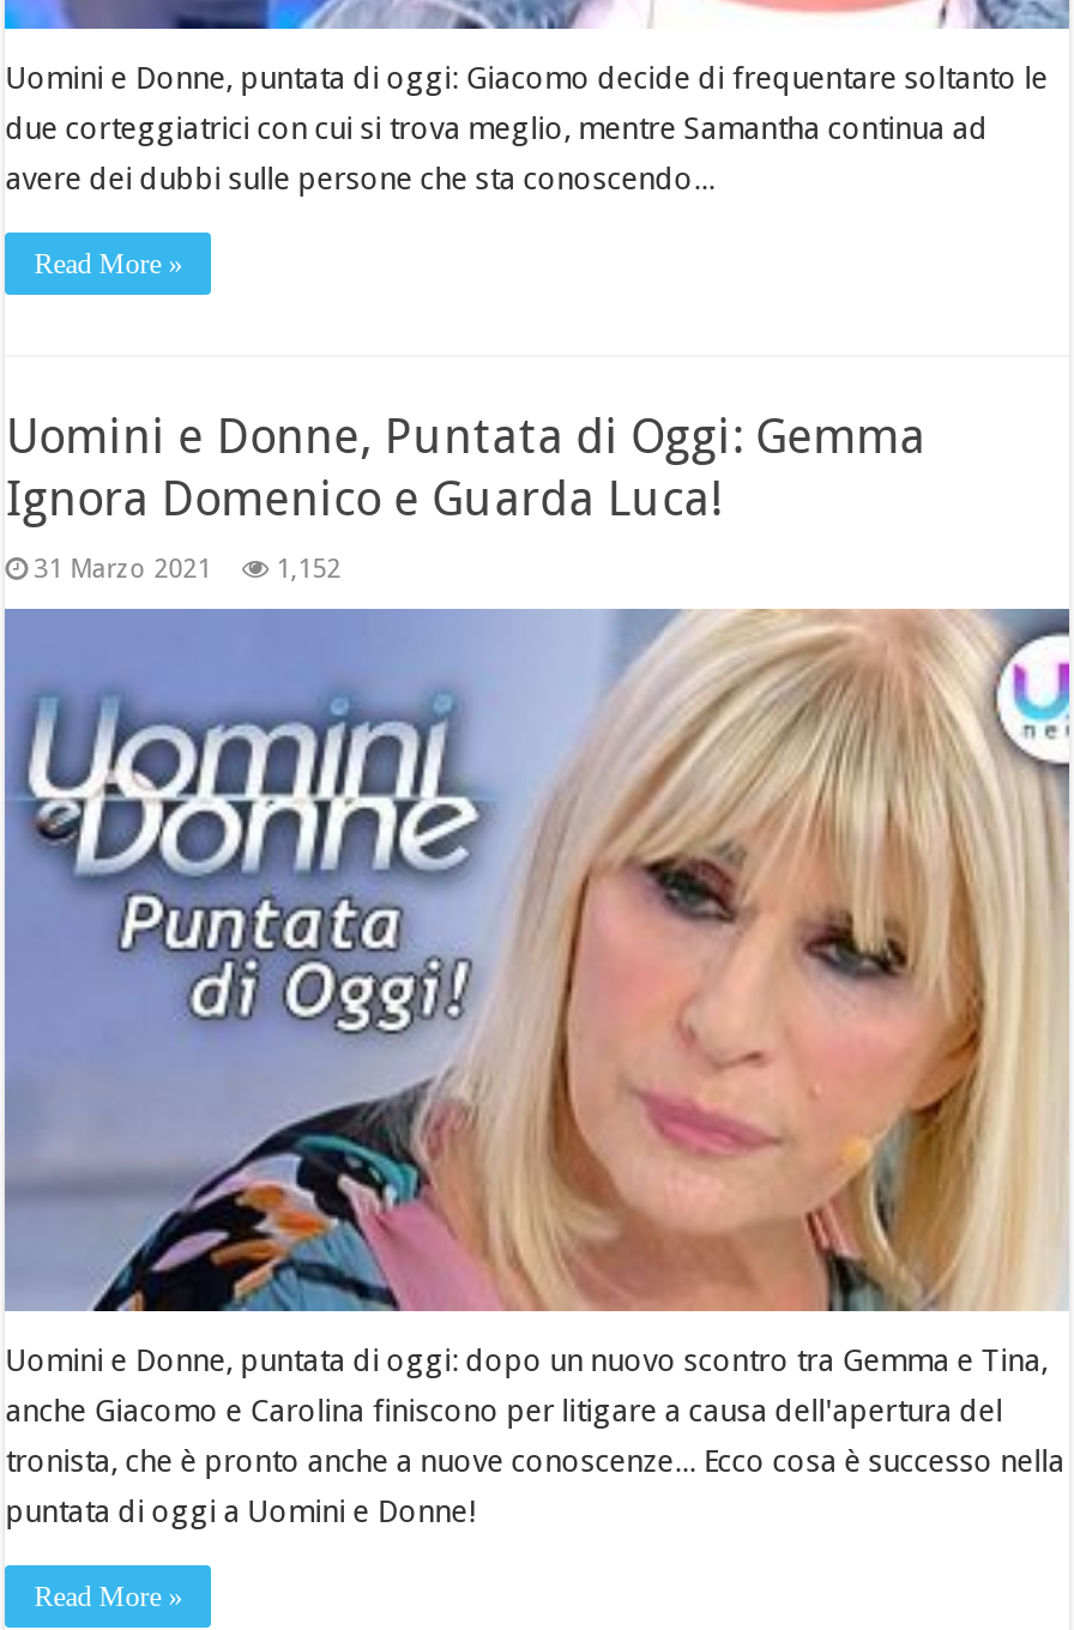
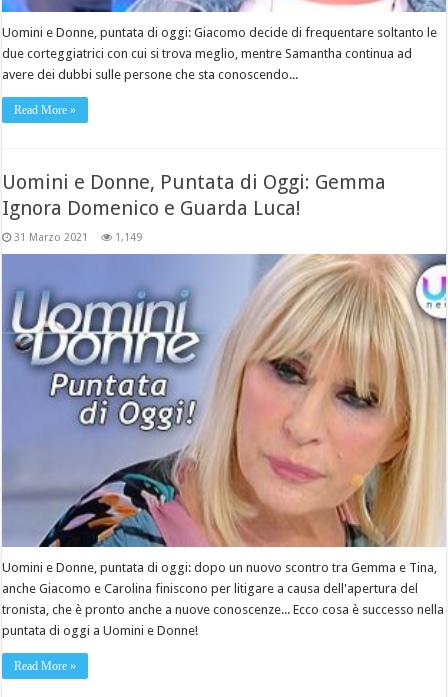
[276,554,341,585] 1,152 -> [115,231,142,244] 1,149

